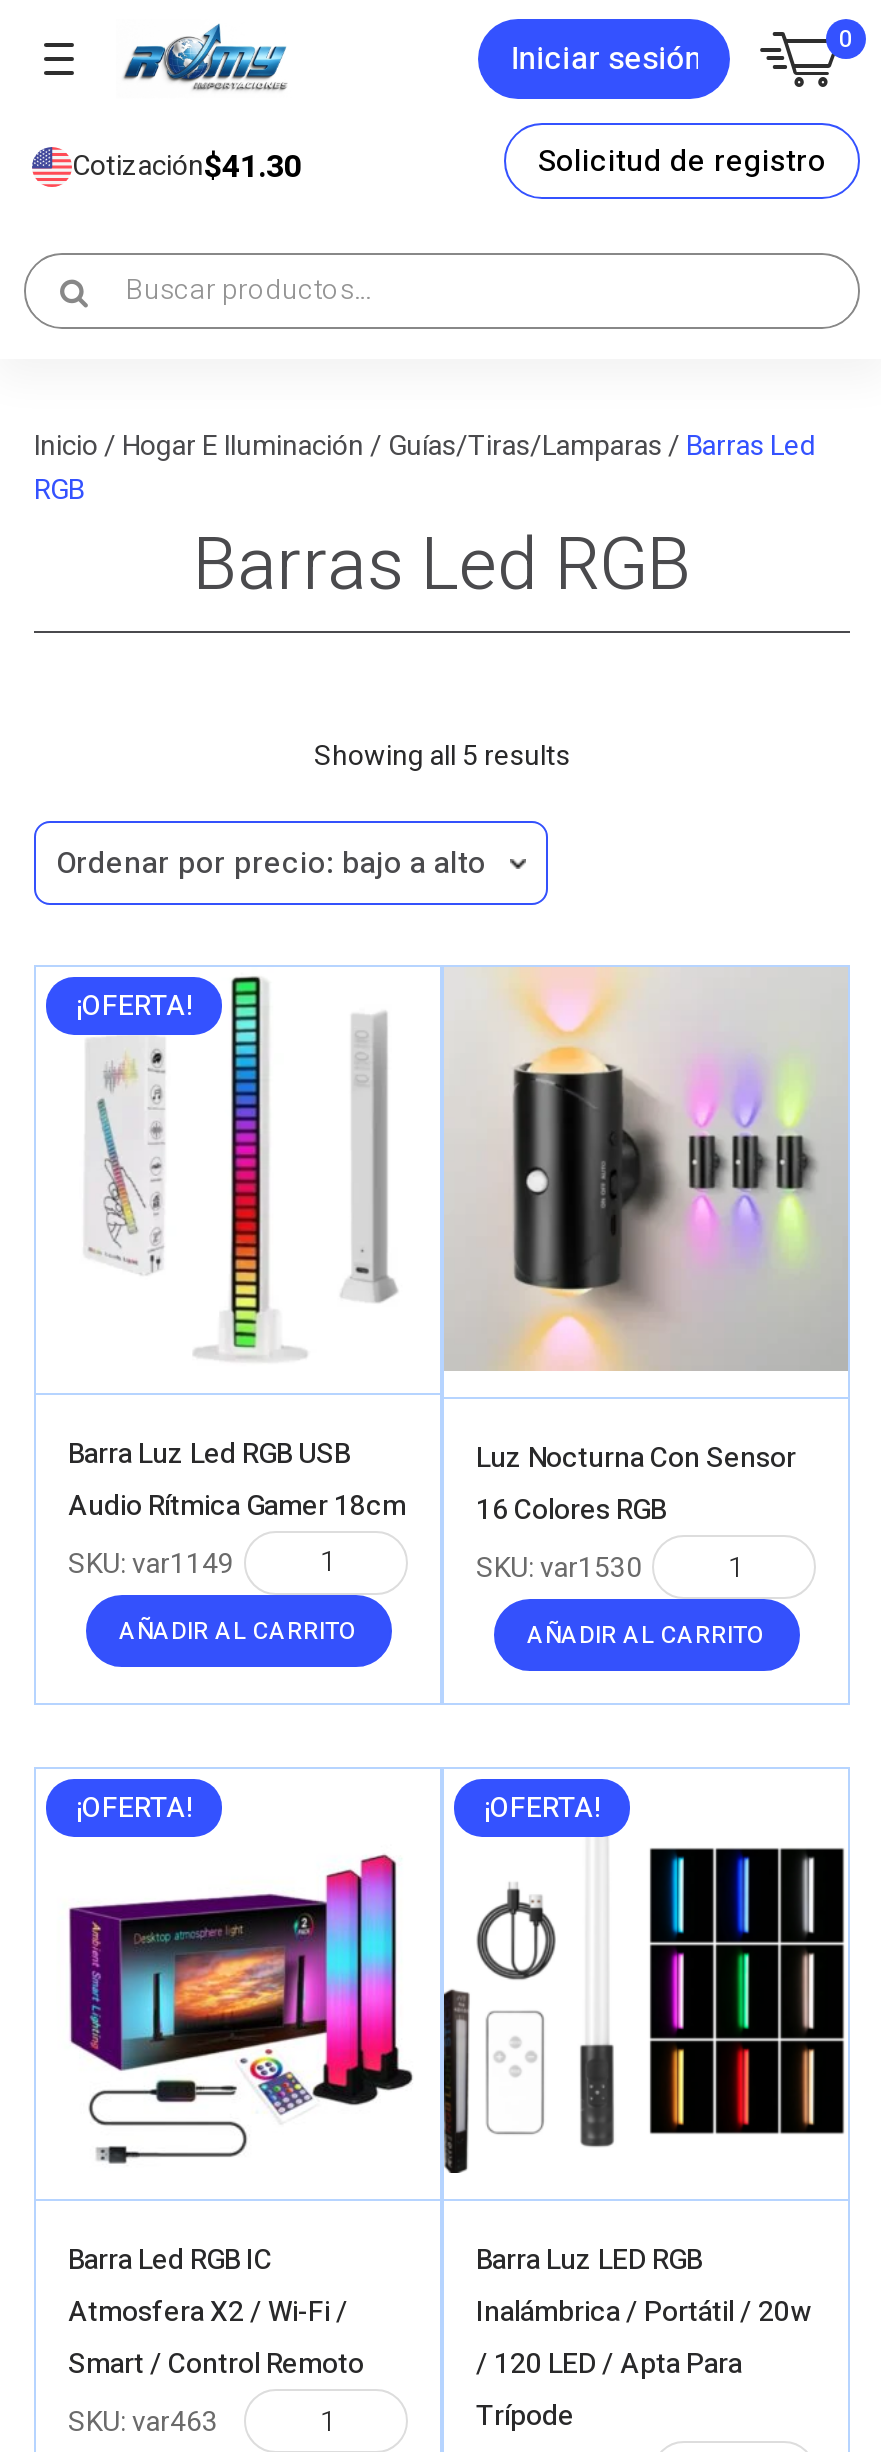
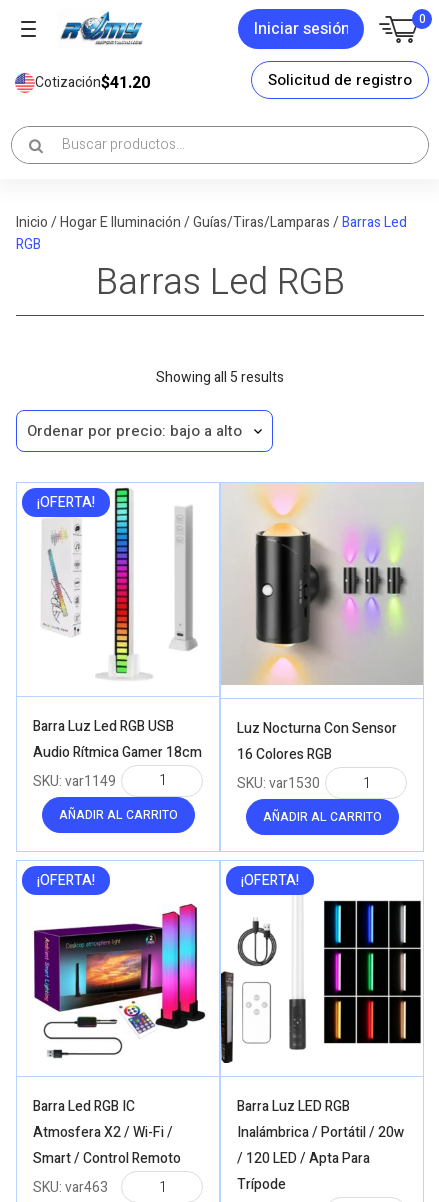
[72,143,302,191] Cotización$41.30 -> [35,71,150,95] Cotización$41.20

